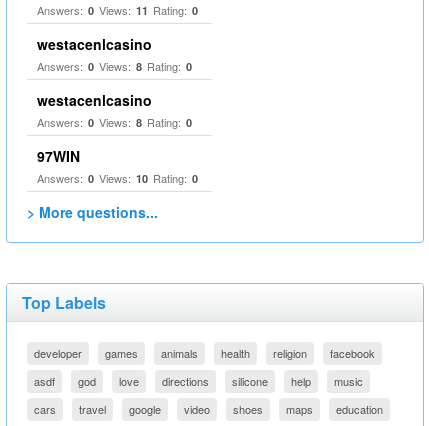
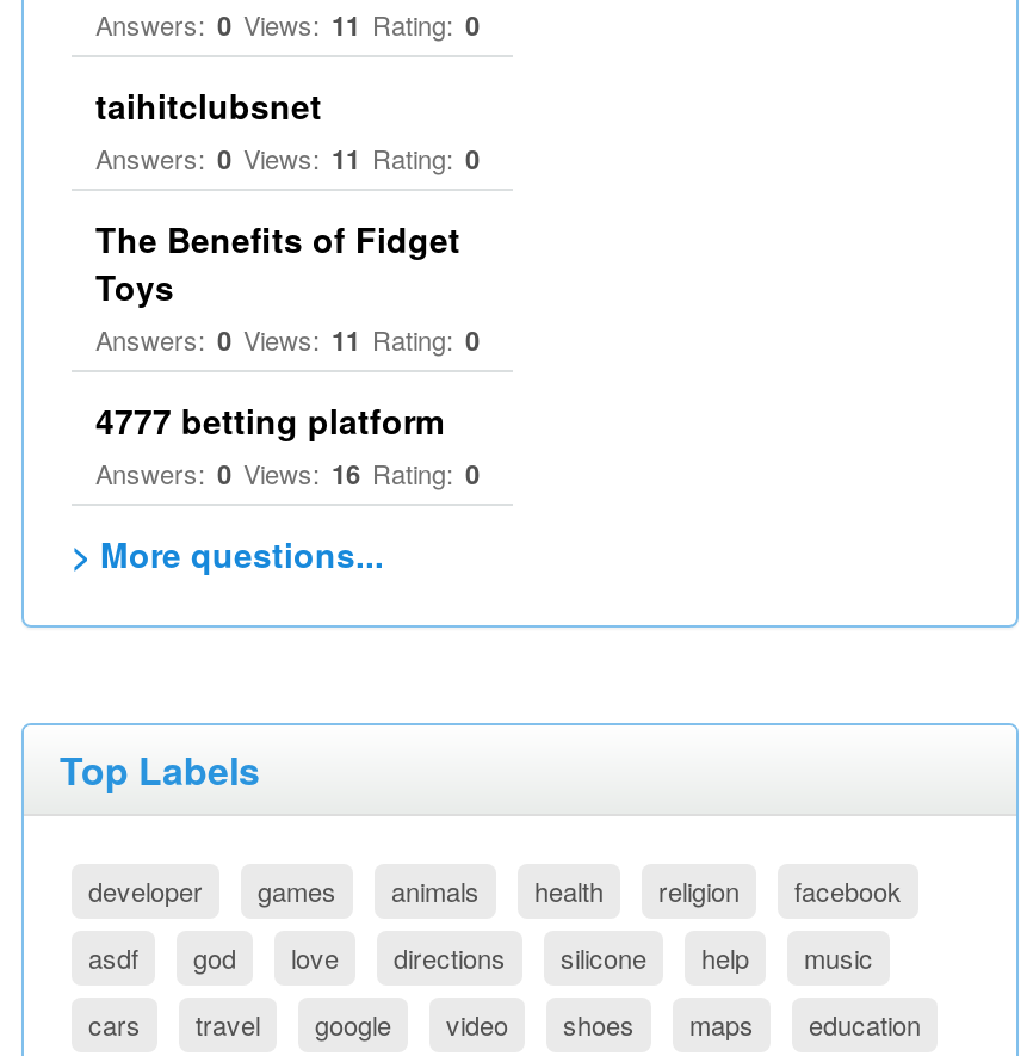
[37,34,192,74] westacenlcasino | Answers: 0 Views: 8 Rating: 0 -> [95,81,480,177] taihitclubsnet | Answers: 0 Views: 11 Rating: 0
[37,90,192,130] westacenlcasino | Answers: 0 Views: 8 Rating: 0 -> [95,215,480,358] The Benefits of Fidget | Toys | Answers: 0 Views: 11 Rating: 0
[37,146,198,186] 97WIN | Answers: 0 Views: 10 Rating: 0 -> [95,396,480,492] 4777 betting platform | Answers: 0 Views: 16 Rating: 0

